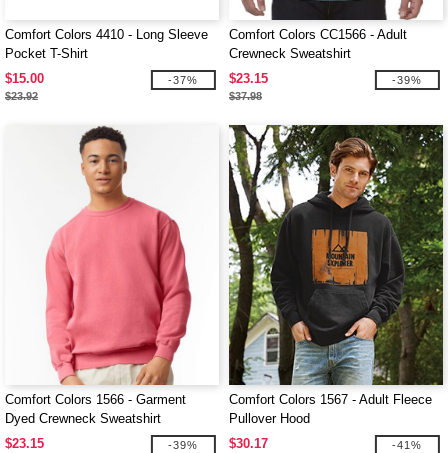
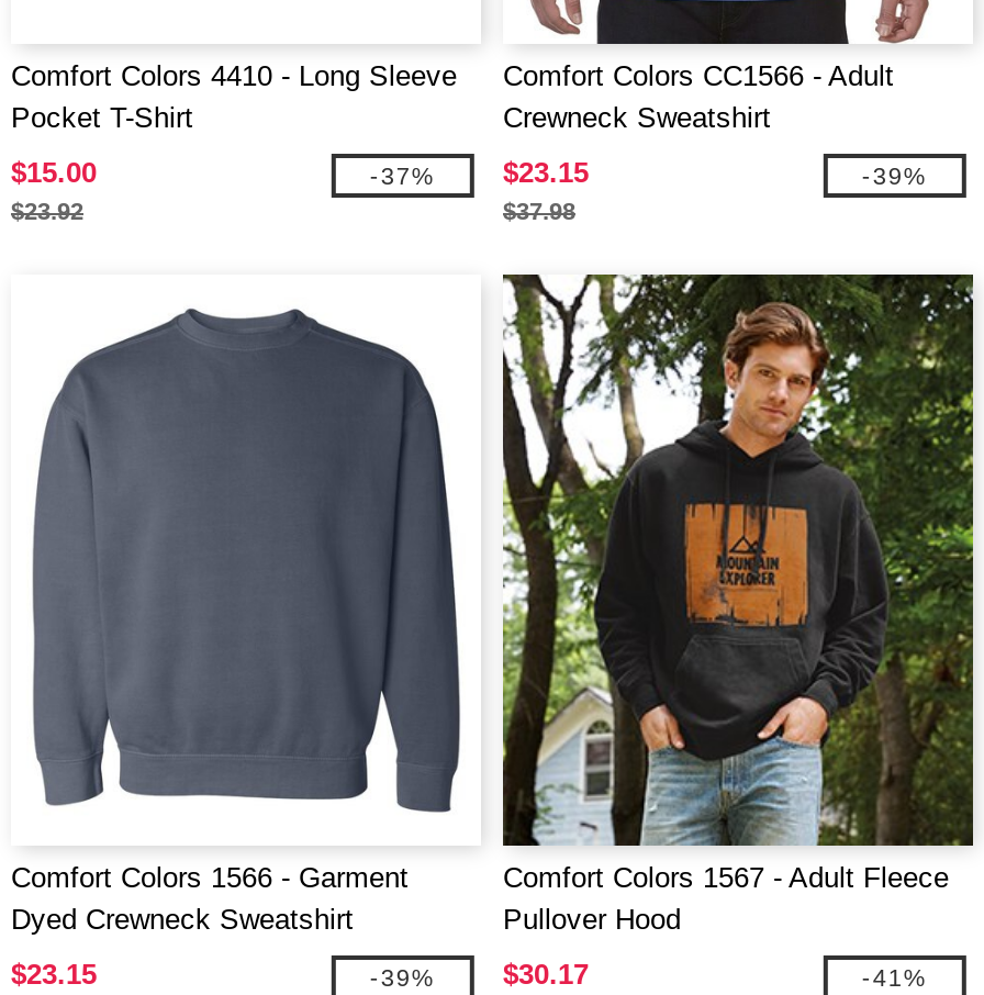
[15,125,209,386] [image] -> [31,277,461,846] [image]

